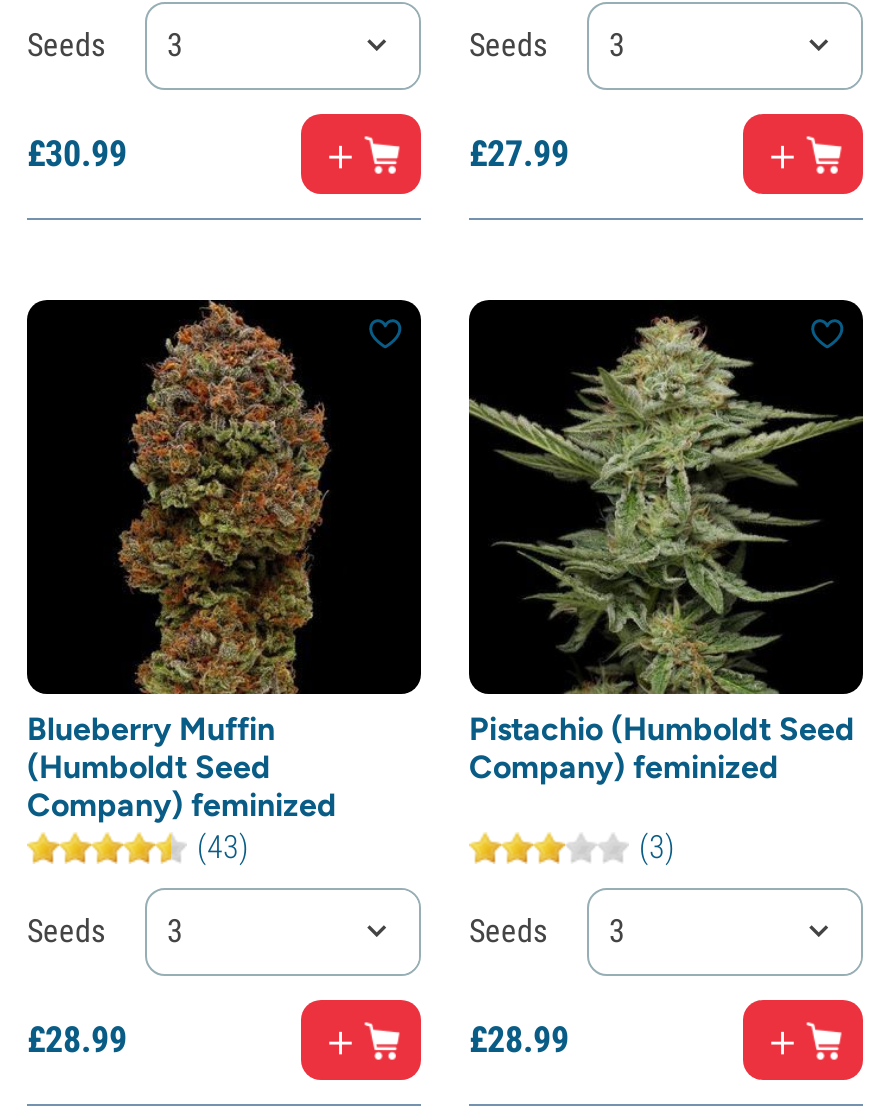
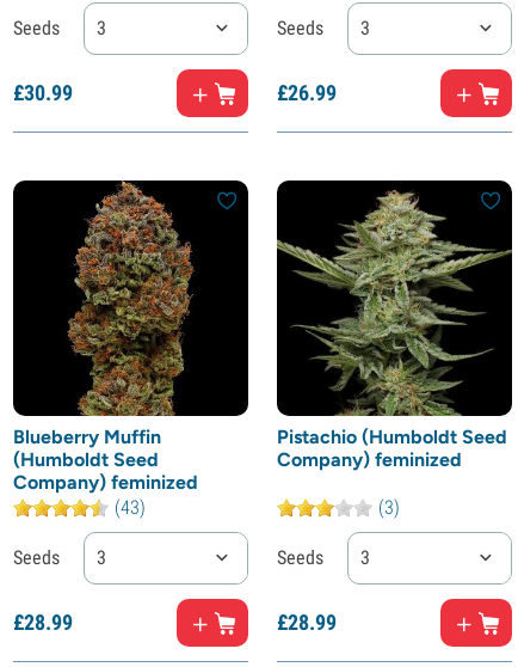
[469,132,569,174] £27.99 -> [277,80,337,105] £26.99

